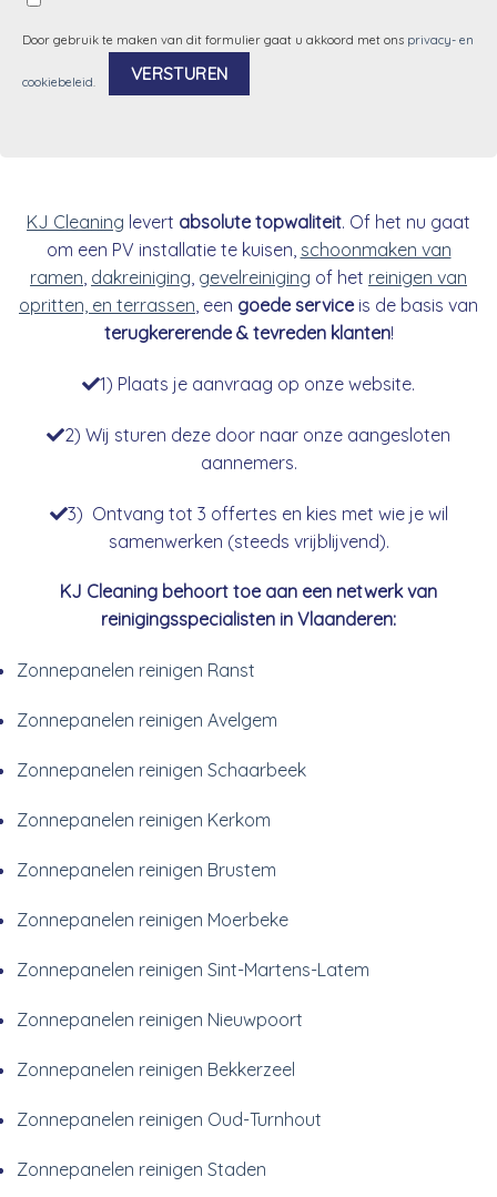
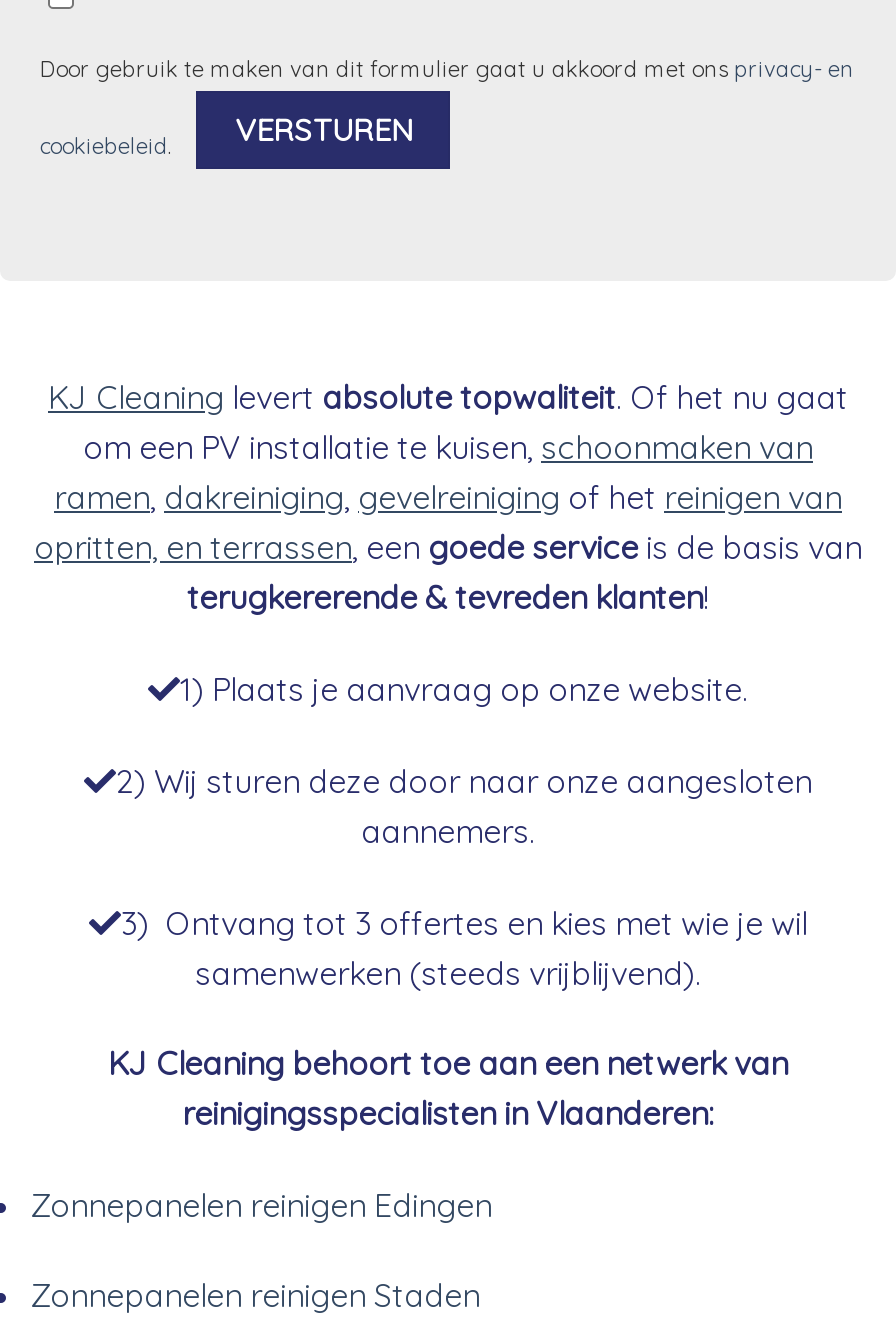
[17,659,369,1131] Zonnepanelen reinigen Ranst | Zonnepanelen reinigen Avelgem | Zonnepanelen reinigen Schaarbeek | Zonnepanelen reinigen Kerkom | Zonnepanelen reinigen Brustem | Zonnepanelen reinigen Moerbeke | Zonnepanelen reinigen Sint-Martens-Latem | Zonnepanelen reinigen Nieuwpoort | Zonnepanelen reinigen Bekkerzeel | Zonnepanelen reinigen Oud-Turnhout -> [30,1185,492,1225] Zonnepanelen reinigen Edingen

